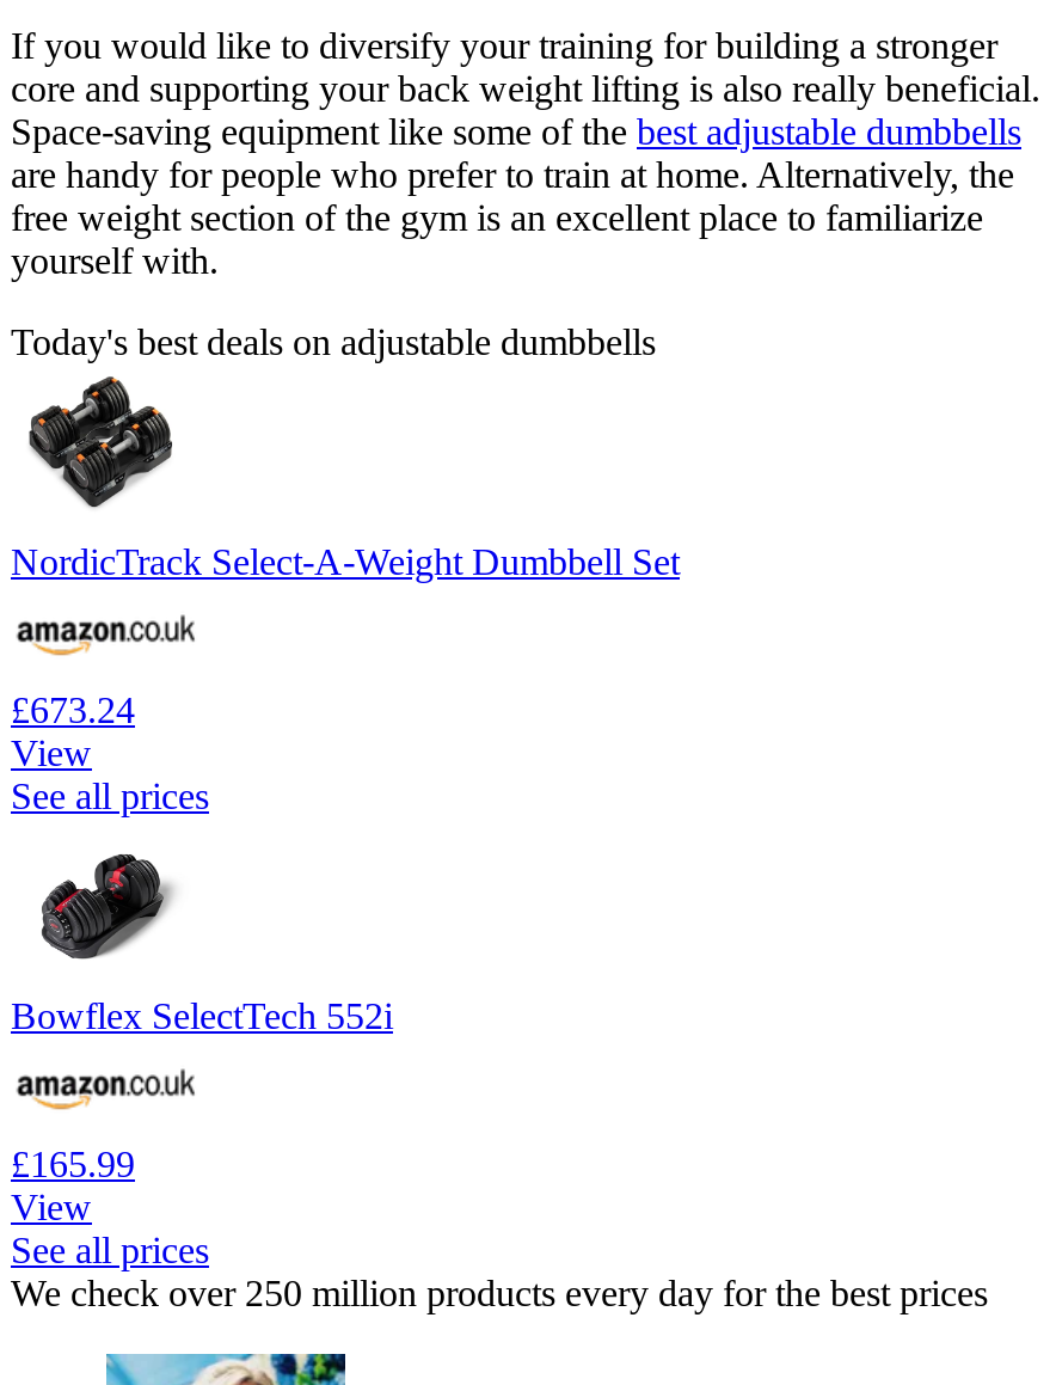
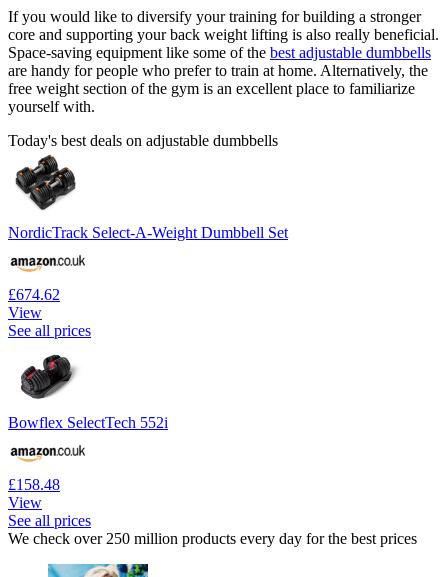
[11,690,135,731] £673.24 -> [8,286,60,303] £674.62
[11,1144,135,1185] £165.99 -> [8,476,60,493] £158.48

